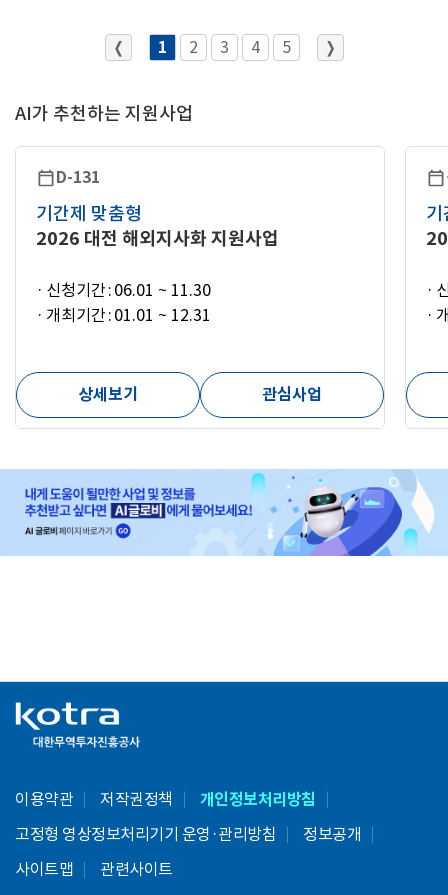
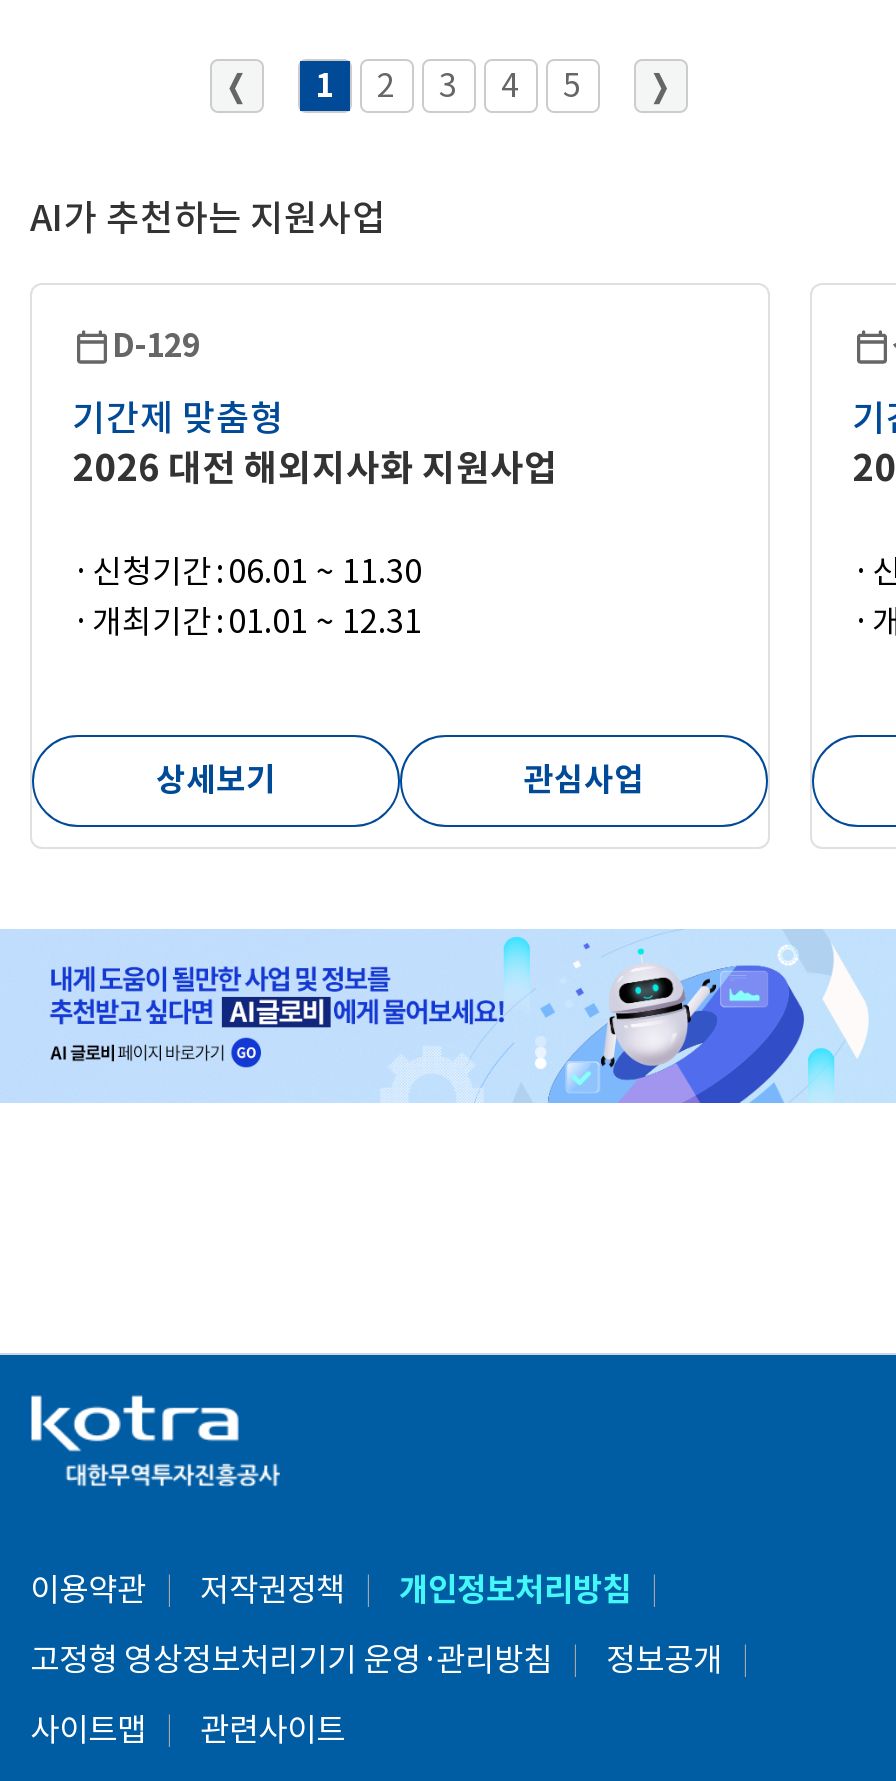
[56,167,100,188] D-131 -> [112,325,200,367] D-129

